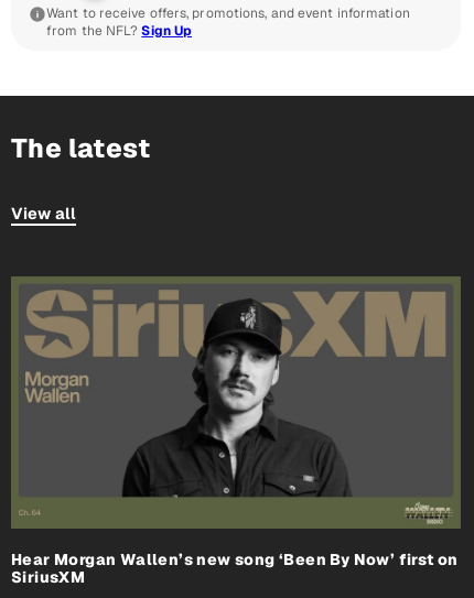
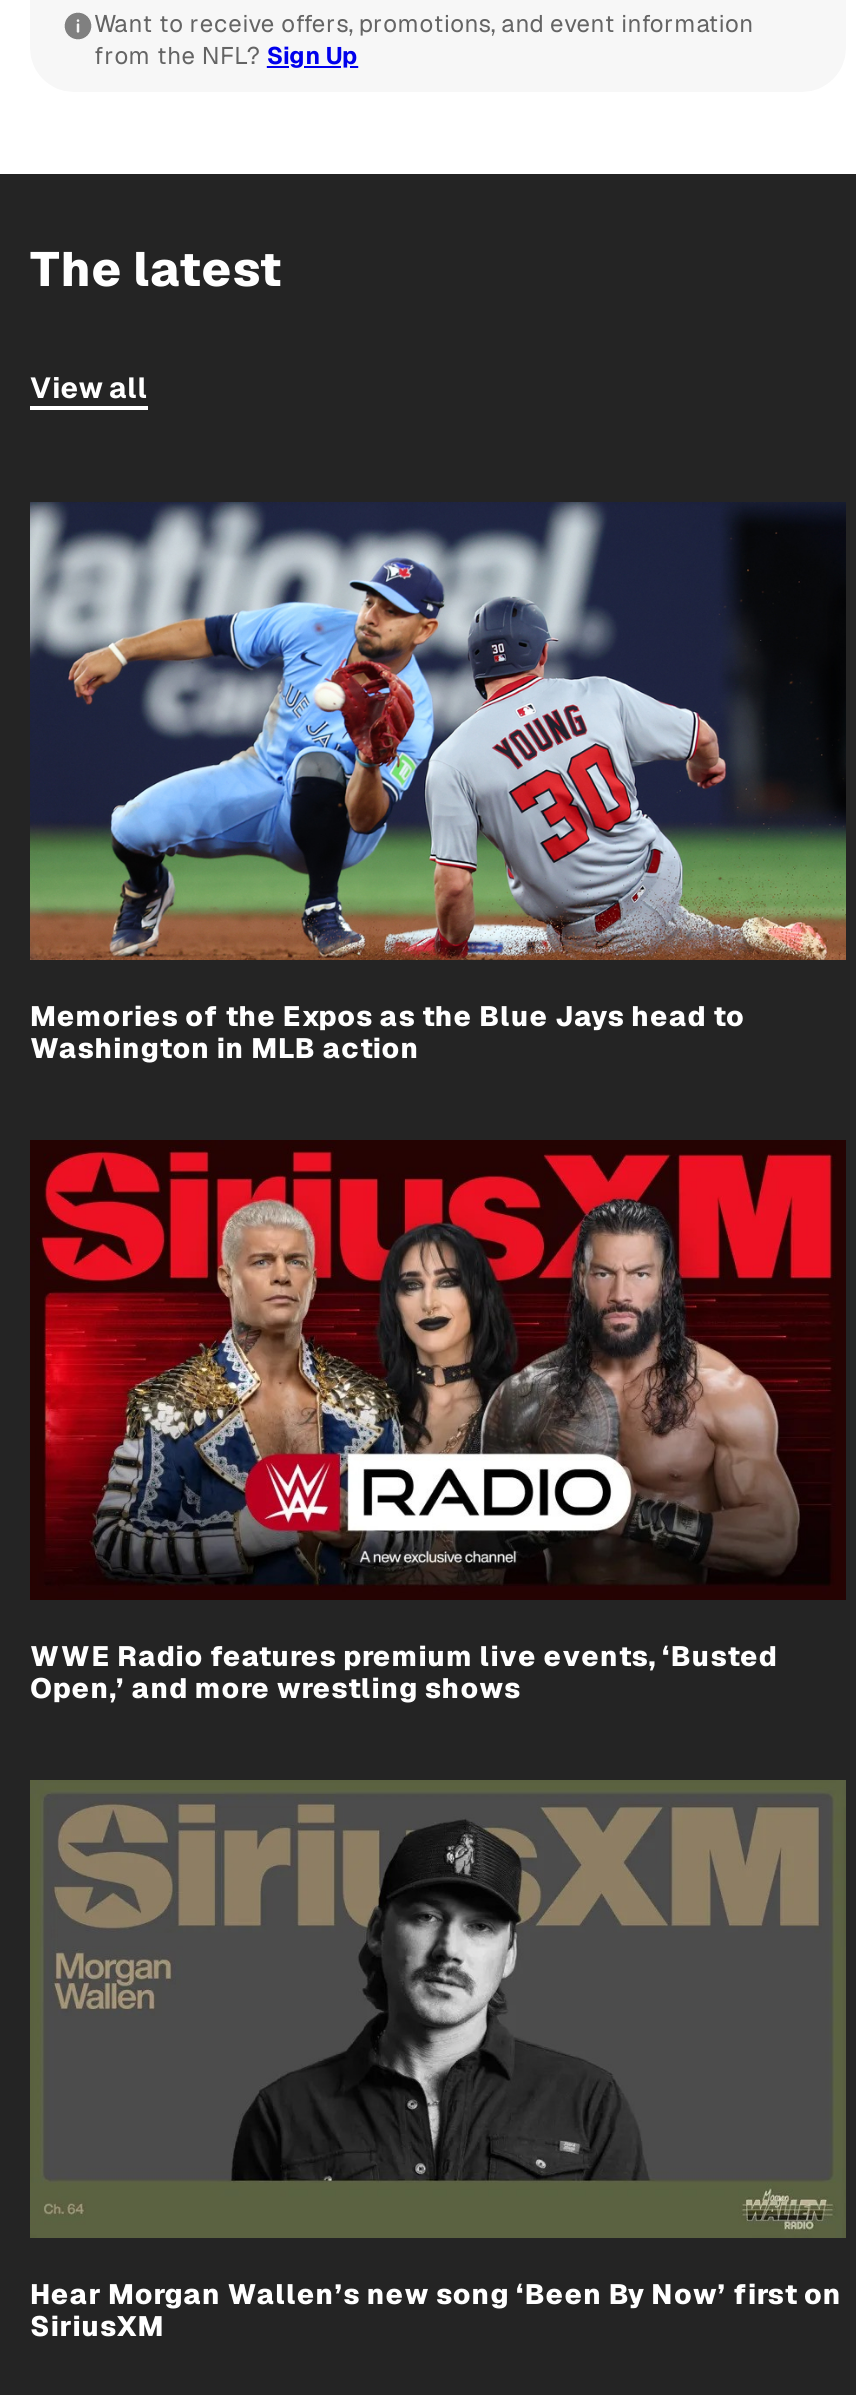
none -> [28,504,846,1066] [image] | Memories of the Expos as the Blue Jays head to | Washington in MLB action
none -> [30,1142,844,1705] [image] | WWE Radio features premium live events, ‘Busted | Open,’ and more wrestling shows

